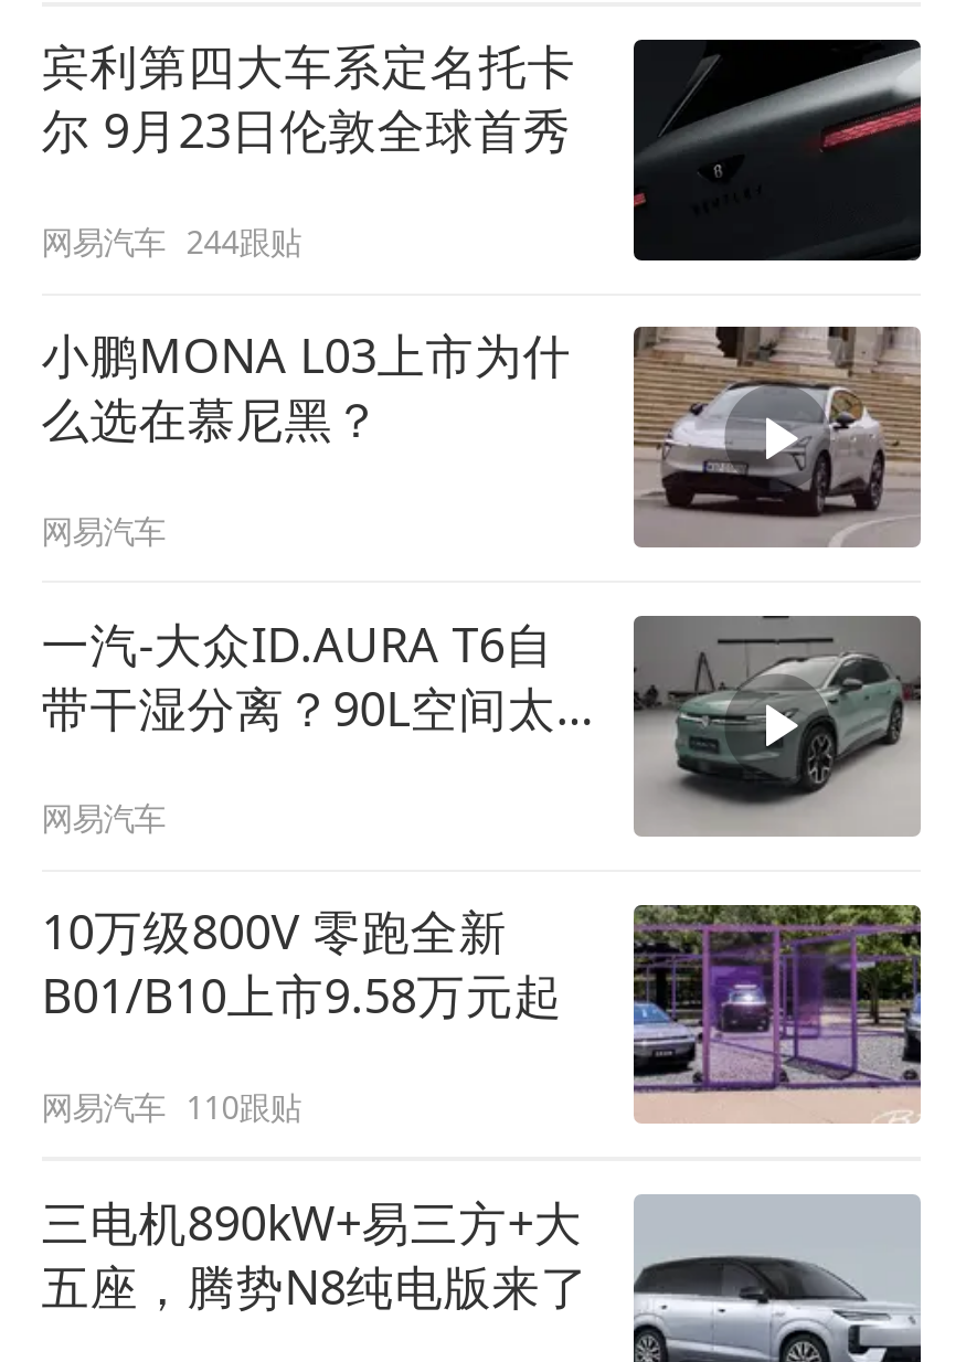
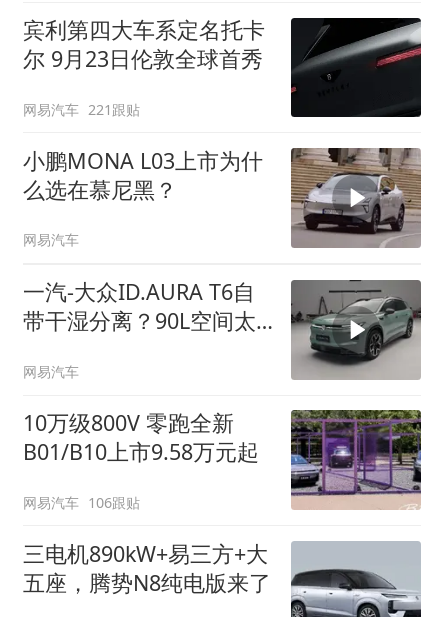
[41,220,301,262] 网易汽车 244跟贴 -> [23,100,140,119] 网易汽车 221跟贴
[41,1085,301,1127] 网易汽车 110跟贴 -> [23,493,140,512] 网易汽车 106跟贴

